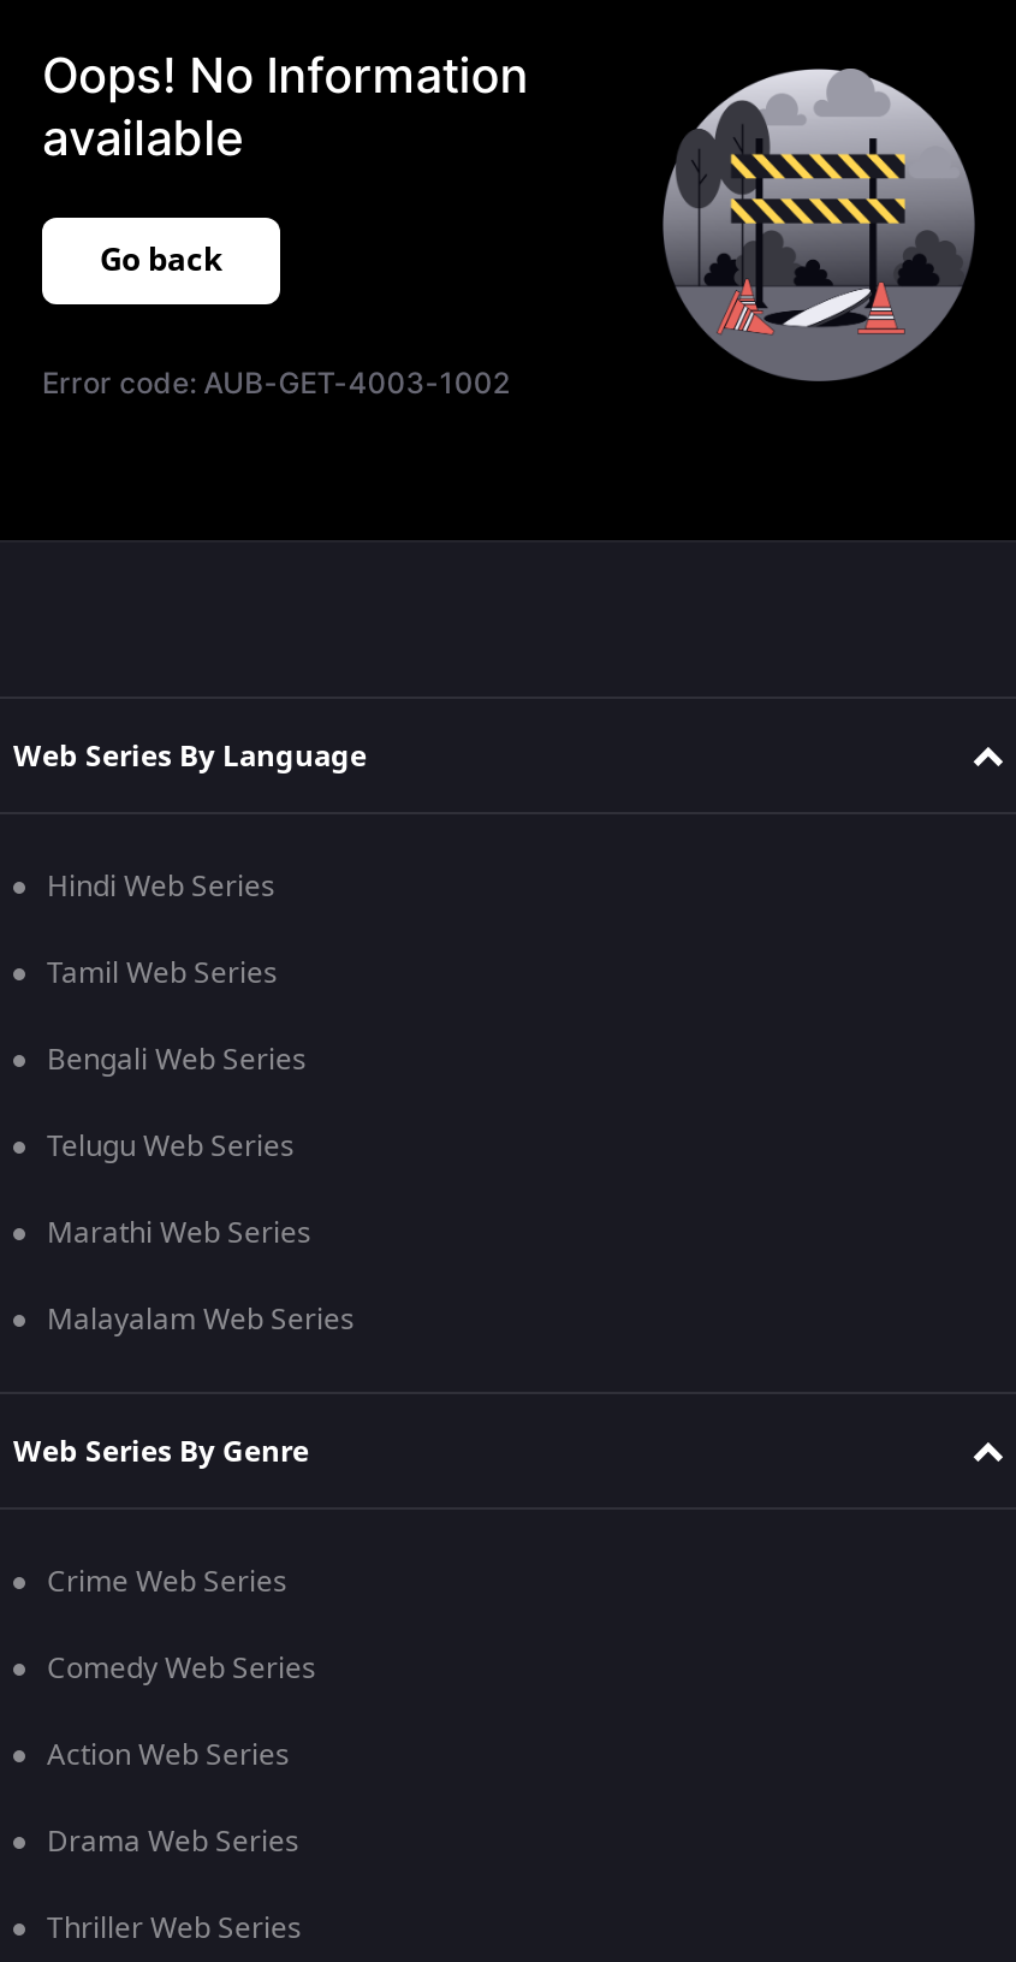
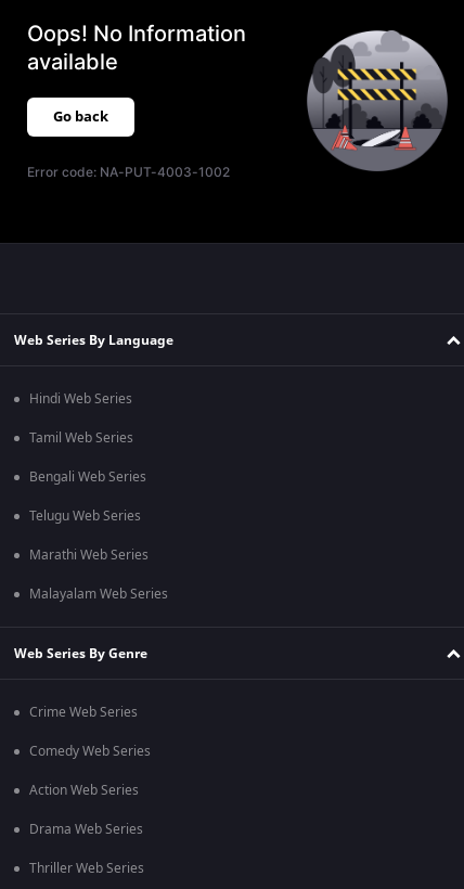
[42,364,510,401] Error code: AUB-GET-4003-1002 -> [27,164,230,180] Error code: NA-PUT-4003-1002

